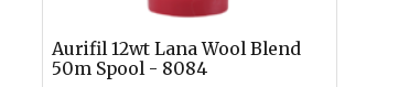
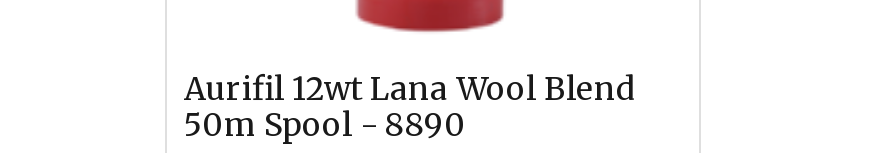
[52,58,208,79] 50m Spool - 8084 -> [184,106,466,144] 50m Spool - 8890

